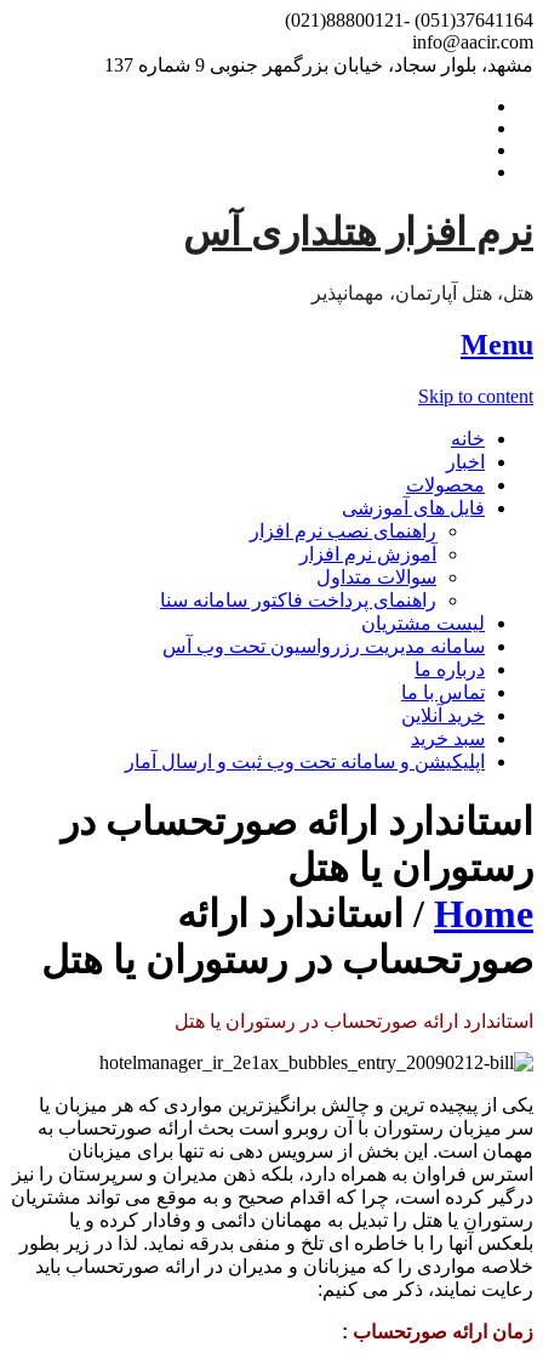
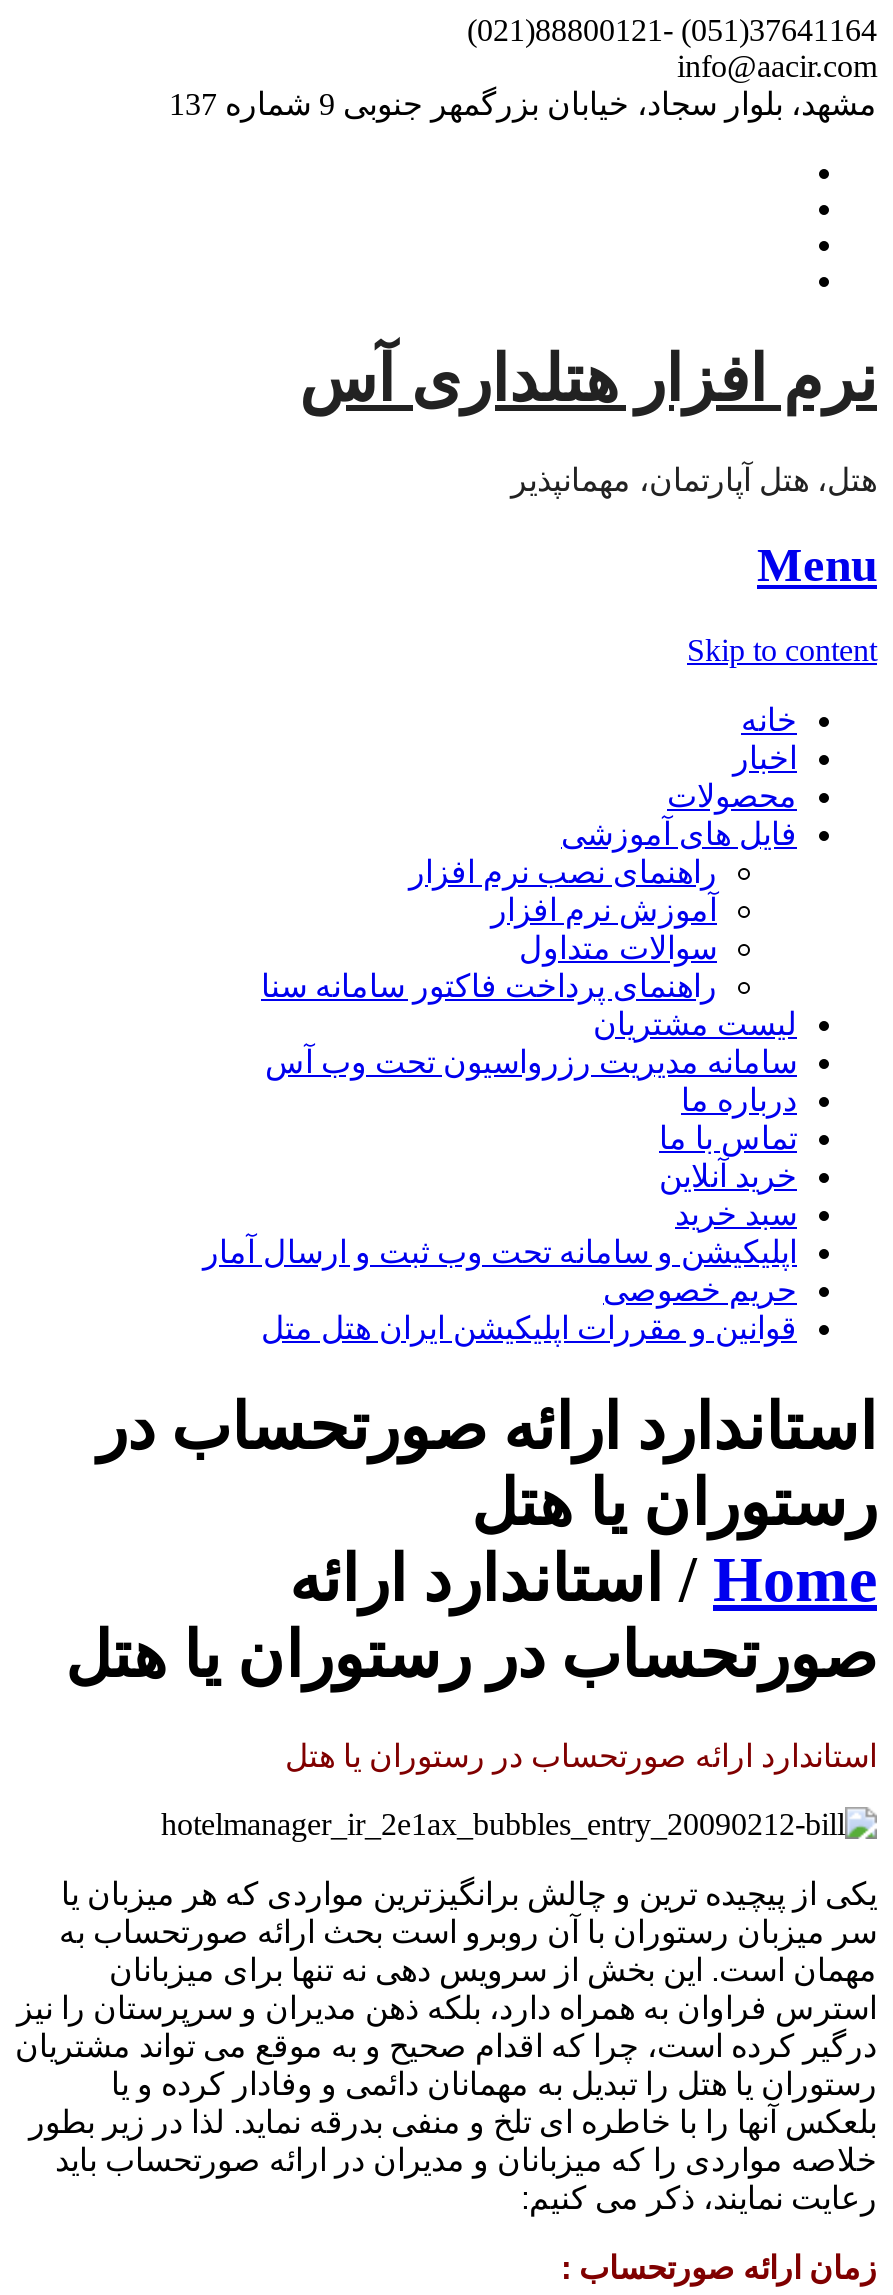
none -> [261,1272,797,1344] حریم خصوصی | قوانین و مقررات اپلیکیشن ایران هتل متل

